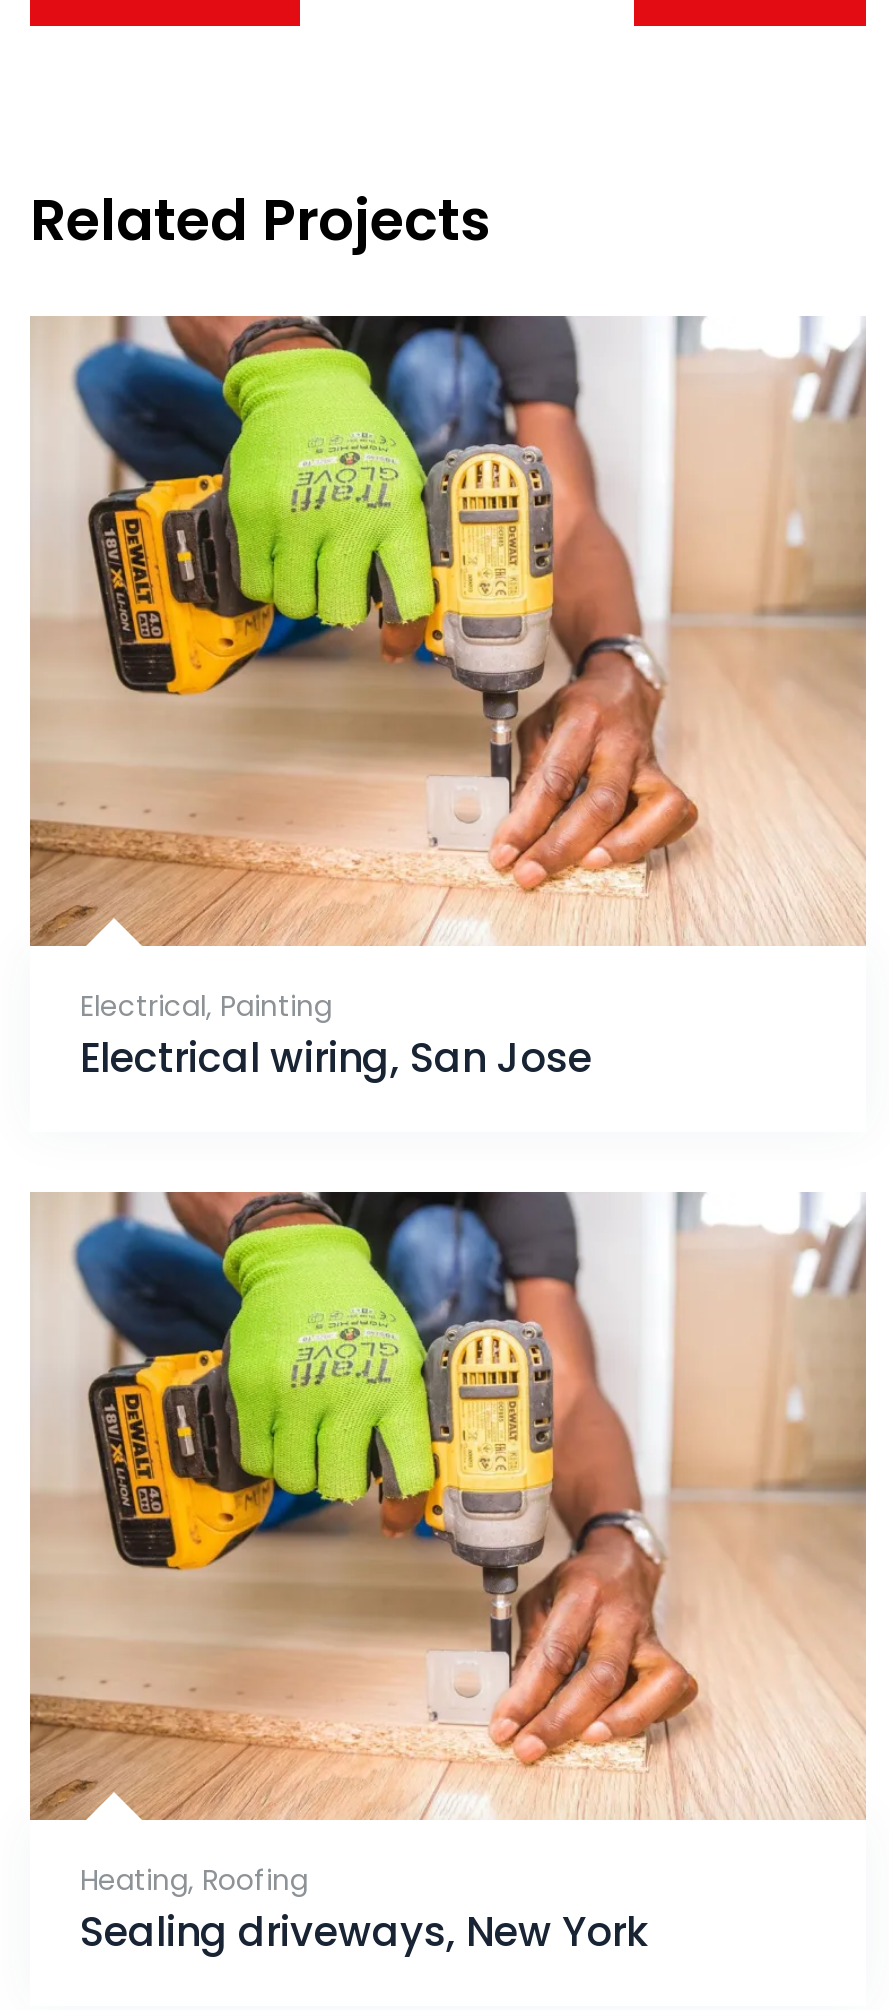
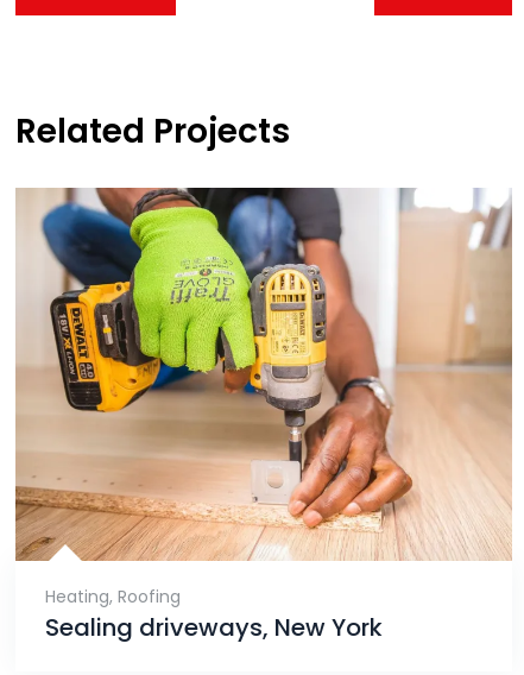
[80,985,592,1085] Electrical, Painting | Electrical wiring, San Jose -> none

